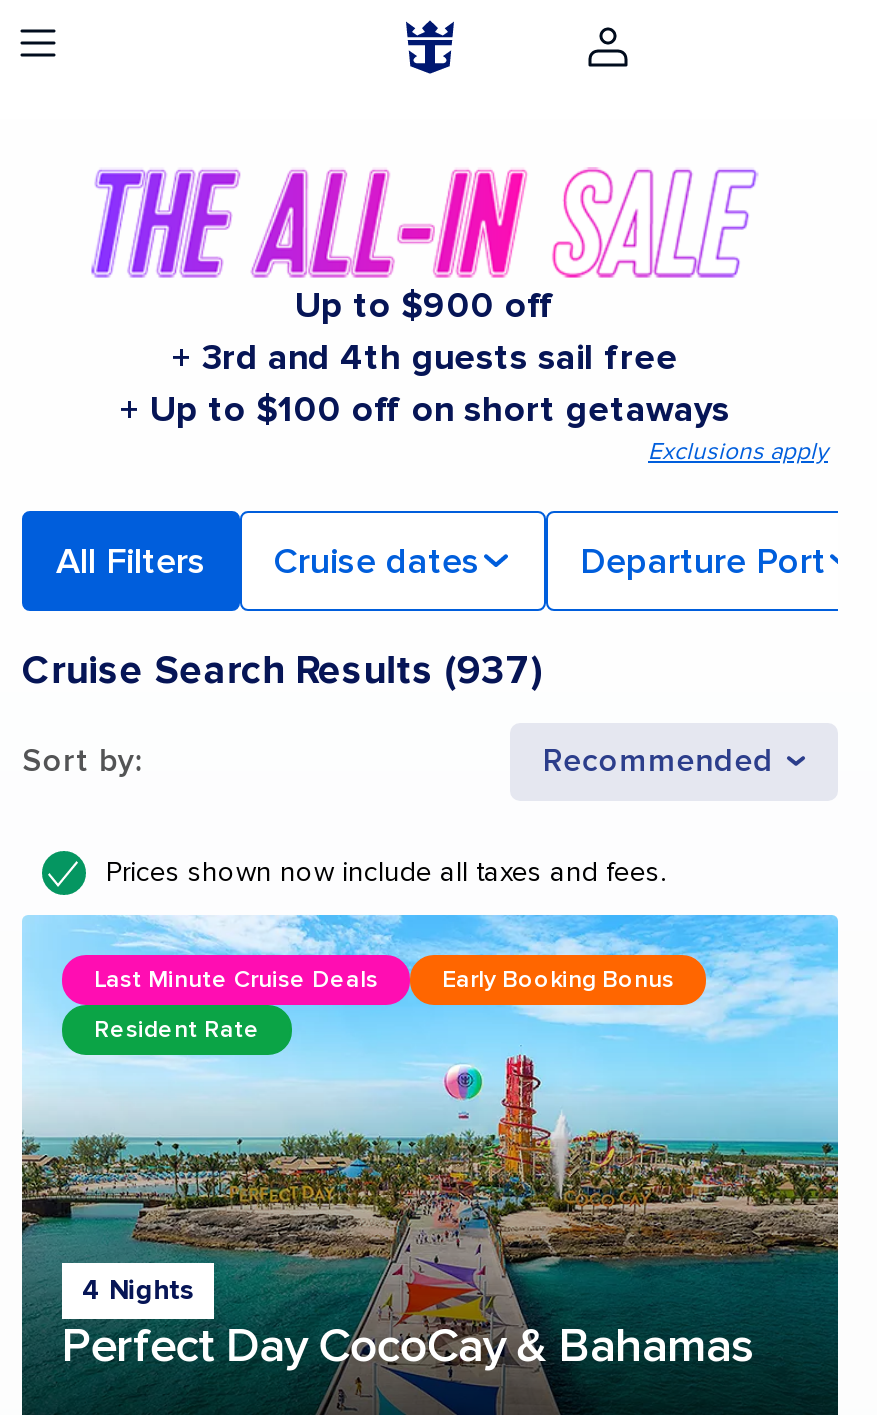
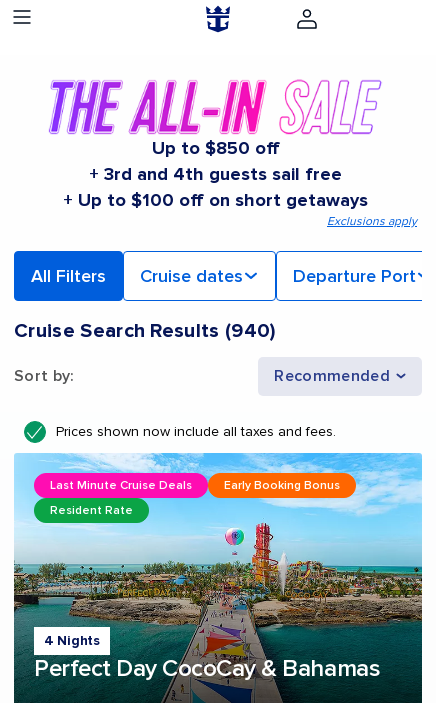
[295,282,555,326] Up to $900 off -> [151,137,279,159] Up to $850 off
[22,646,541,694] Cruise Search Results (937) -> [14,319,276,343] Cruise Search Results (940)

